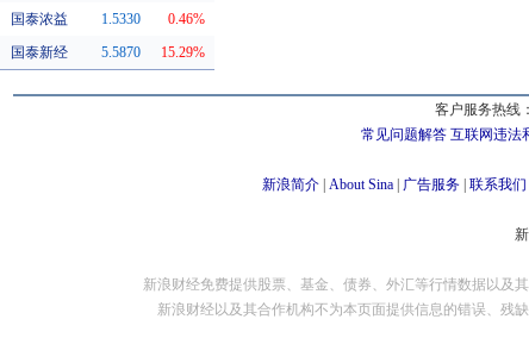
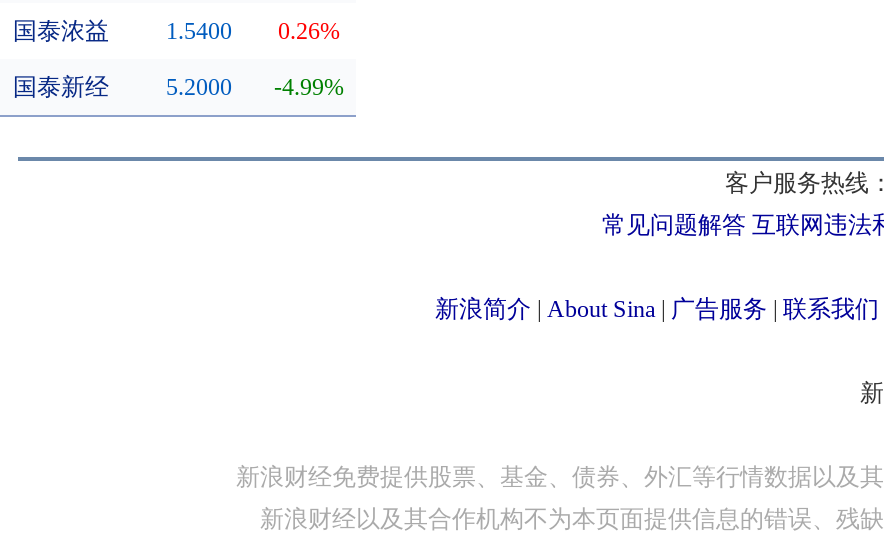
[101,11,141,27] 1.5330 -> [166,17,232,45] 1.5400
[168,11,205,27] 0.46% -> [278,17,340,45] 0.26%
[101,44,141,61] 5.5870 -> [166,73,232,101] 5.2000
[161,44,205,61] 15.29% -> [274,73,344,101] -4.99%

